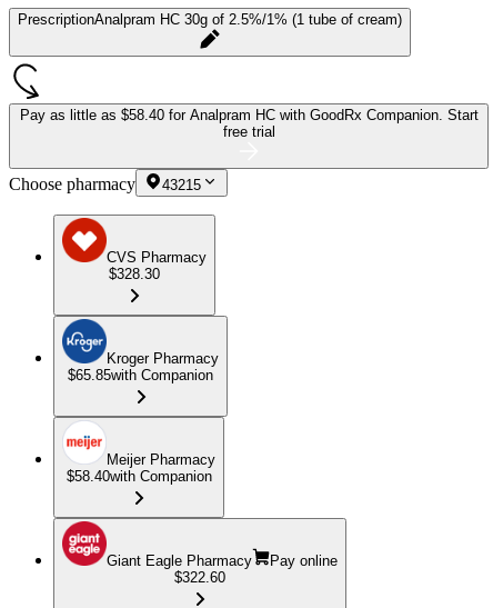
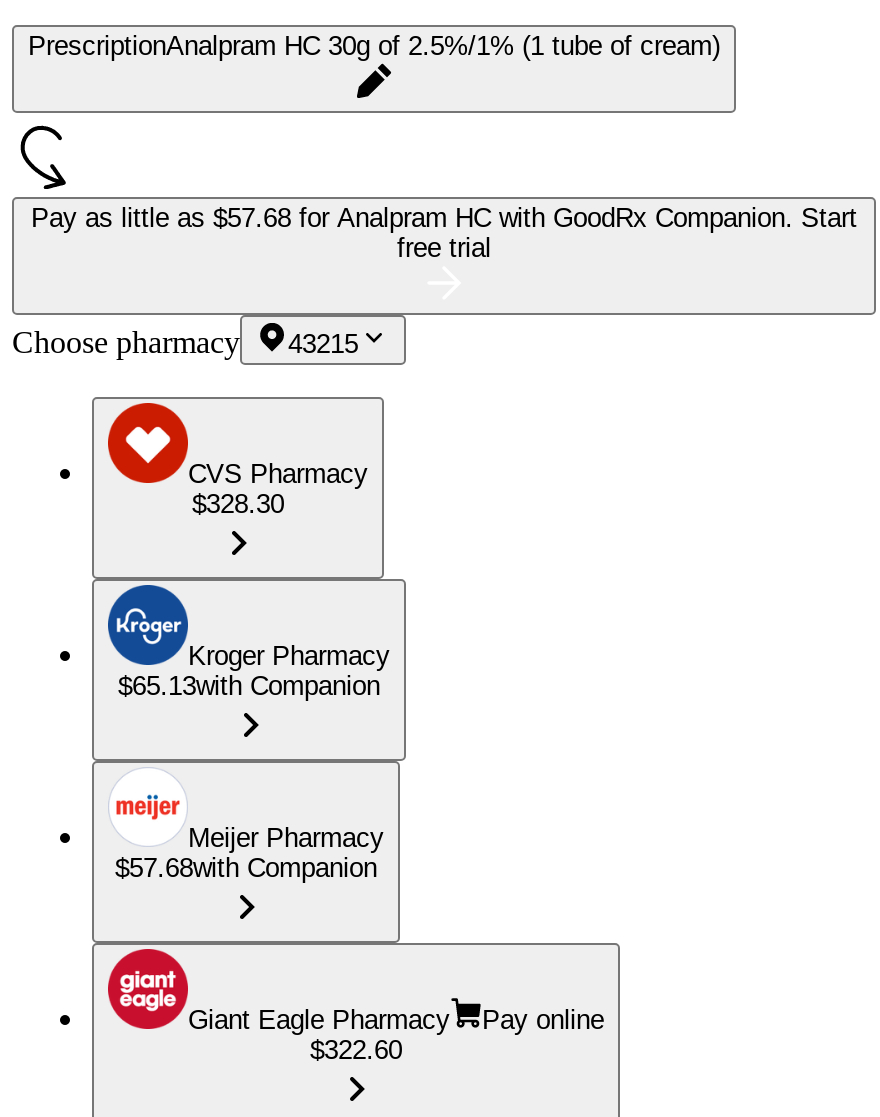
[19,106,478,123] Pay as little as $58.40 for Analpram HC with GoodRx Companion. Start -> [31,203,857,233] Pay as little as $57.68 for Analpram HC with GoodRx Companion. Start
[68,367,213,383] $65.85with Companion -> [118,671,380,701] $65.13with Companion
[66,468,212,484] $58.40with Companion -> [115,853,377,883] $57.68with Companion

